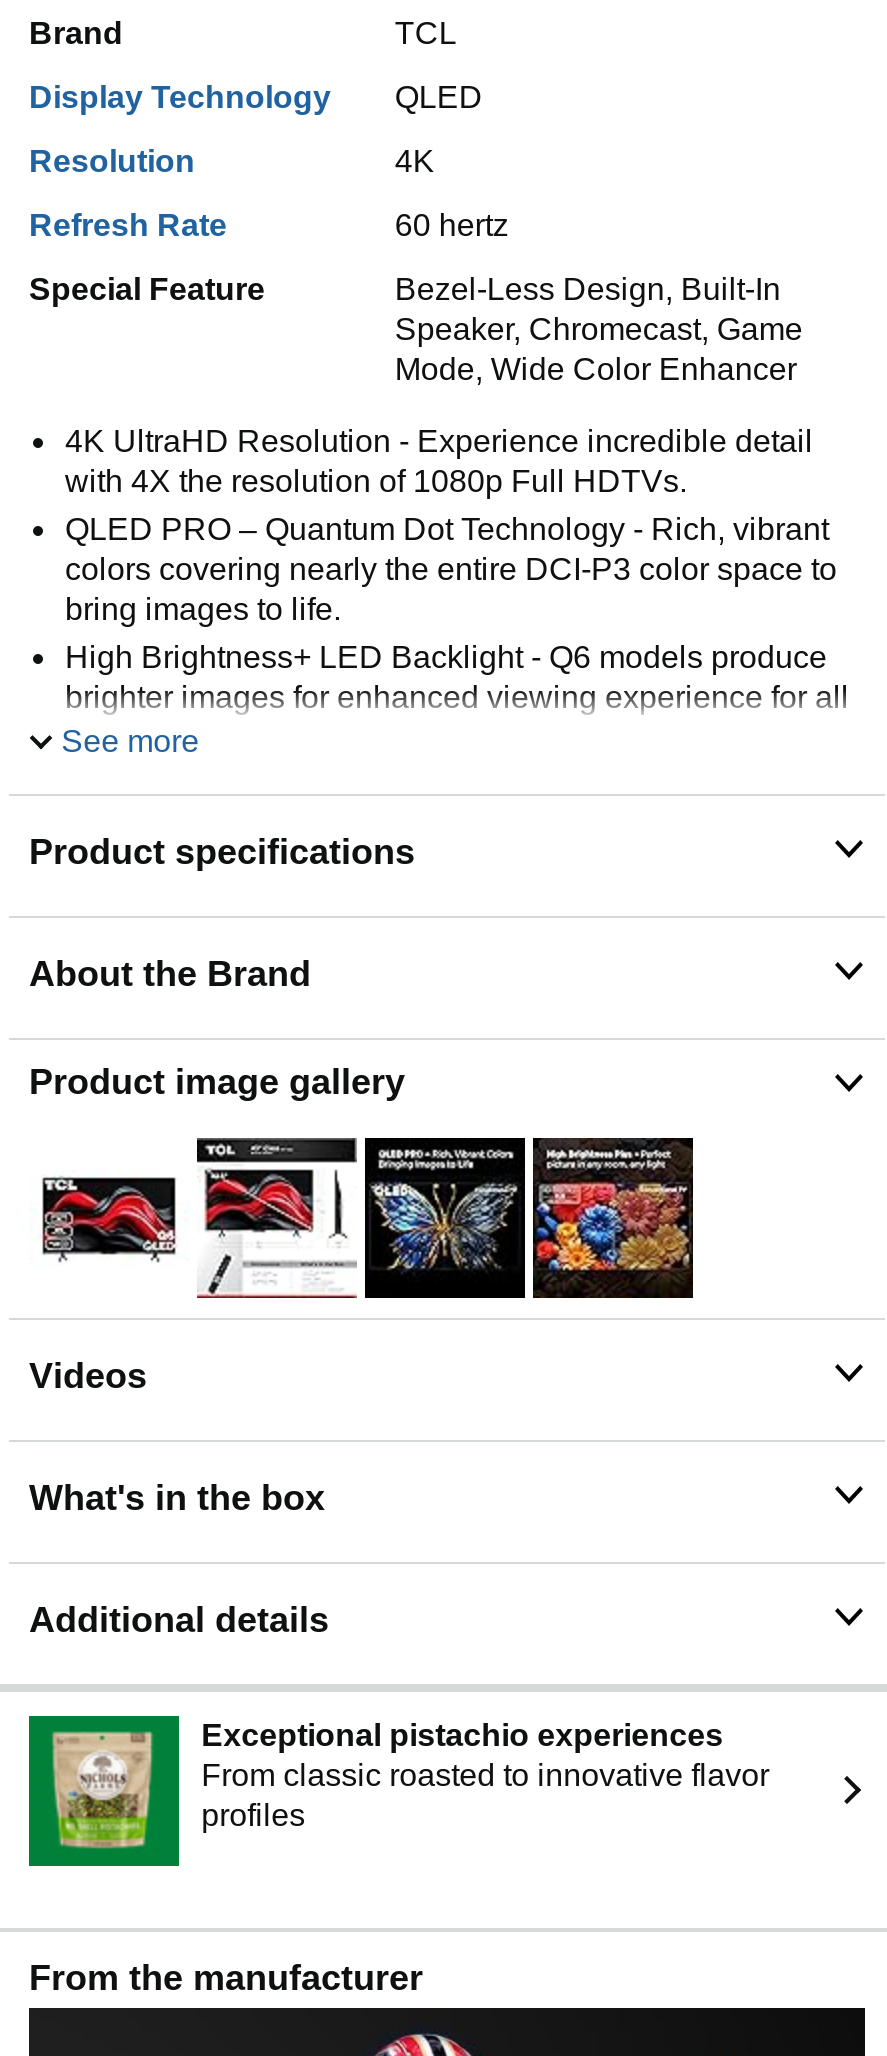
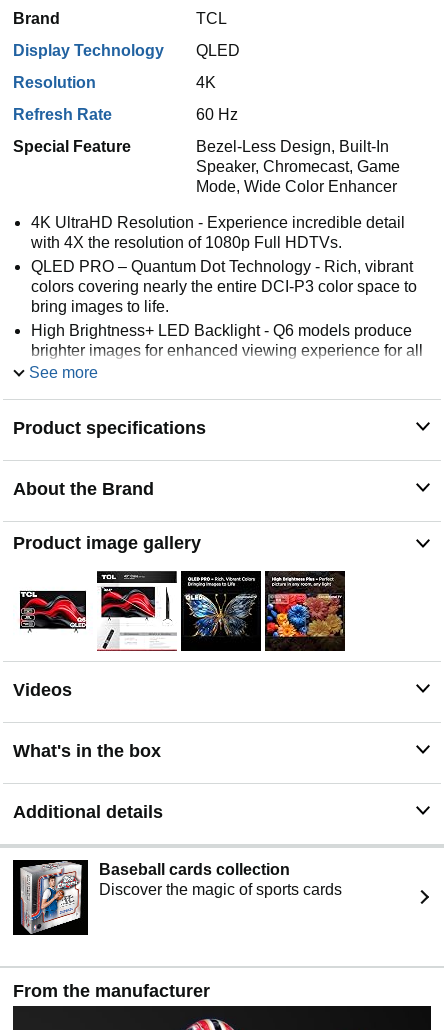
[395,207,509,241] 60 hertz -> [196,106,238,123] 60 Hz
[27,1714,769,1868] [image] | Exceptional pistachio experiences | From classic roasted to innovative flavor | profiles -> [12,859,342,936] [image] | Baseball cards collection | Discover the magic of sports cards

